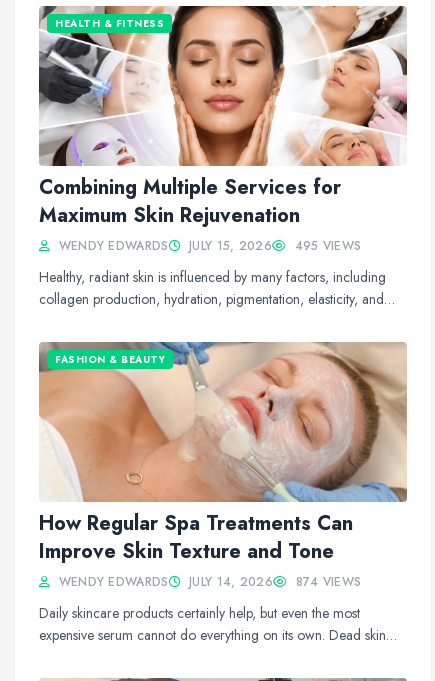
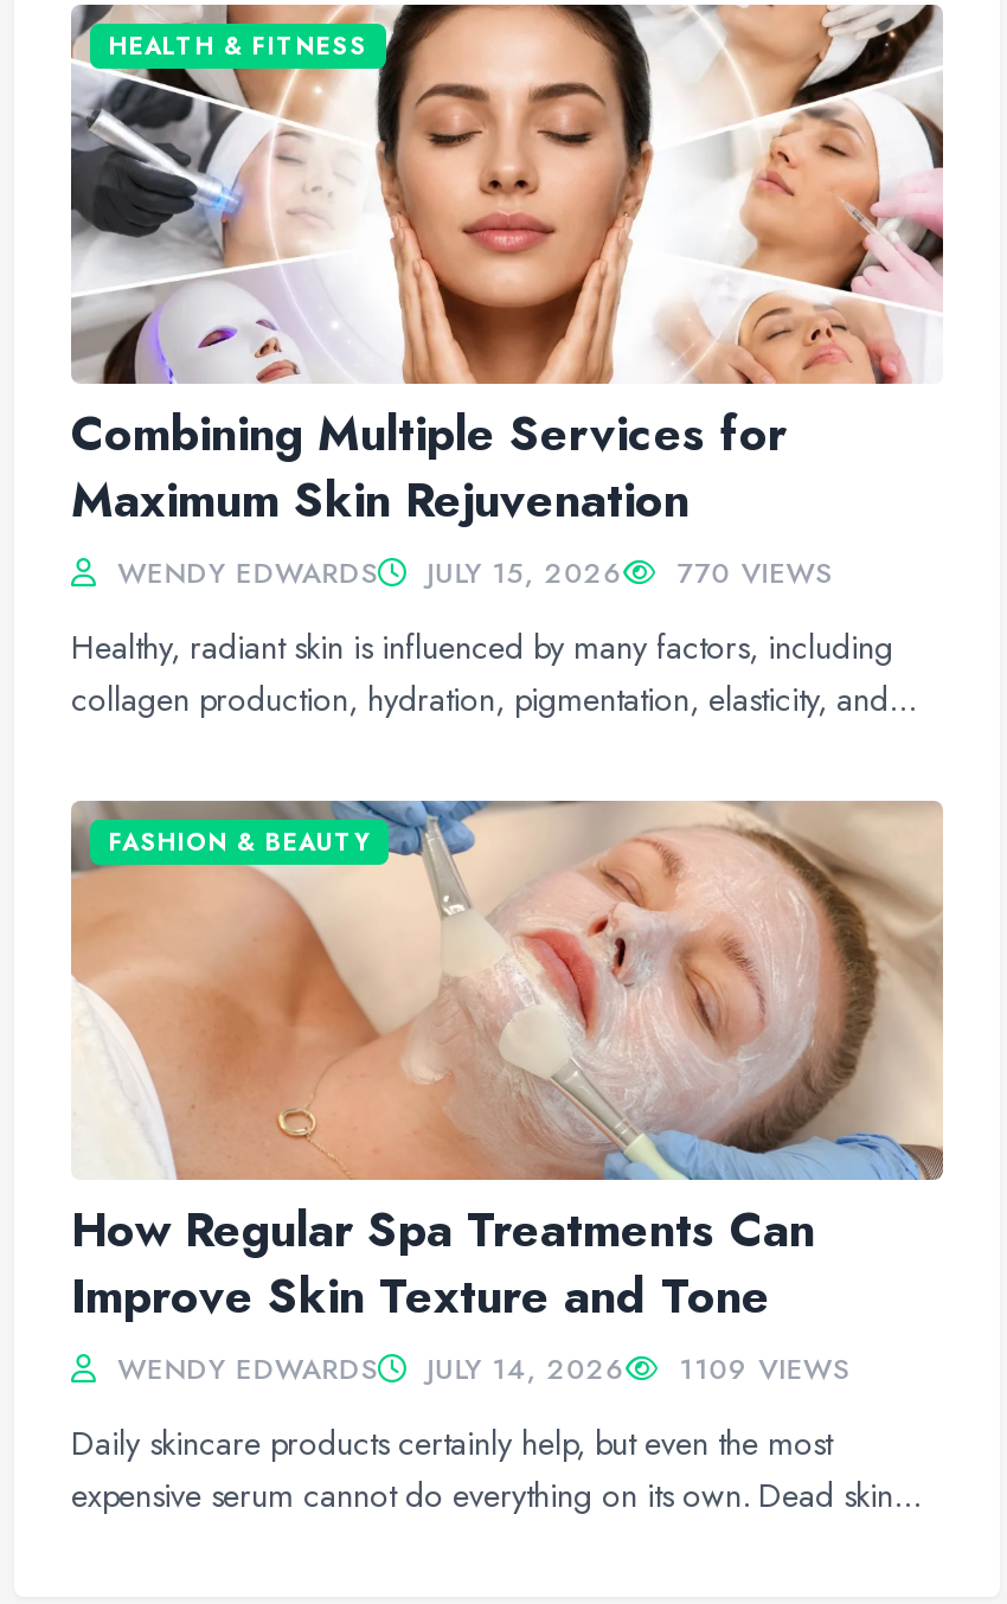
[54,237,361,255] WENDY EDWARDS JULY 15, 2026 495 VIEWS -> [107,552,832,595] WENDY EDWARDS JULY 15, 2026 770 VIEWS
[54,573,361,591] WENDY EDWARDS JULY 14, 2026 874 VIEWS -> [107,1348,850,1391] WENDY EDWARDS JULY 14, 2026 1109 VIEWS

